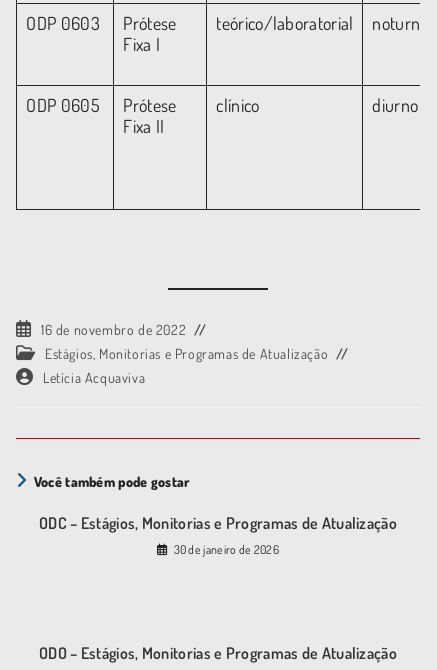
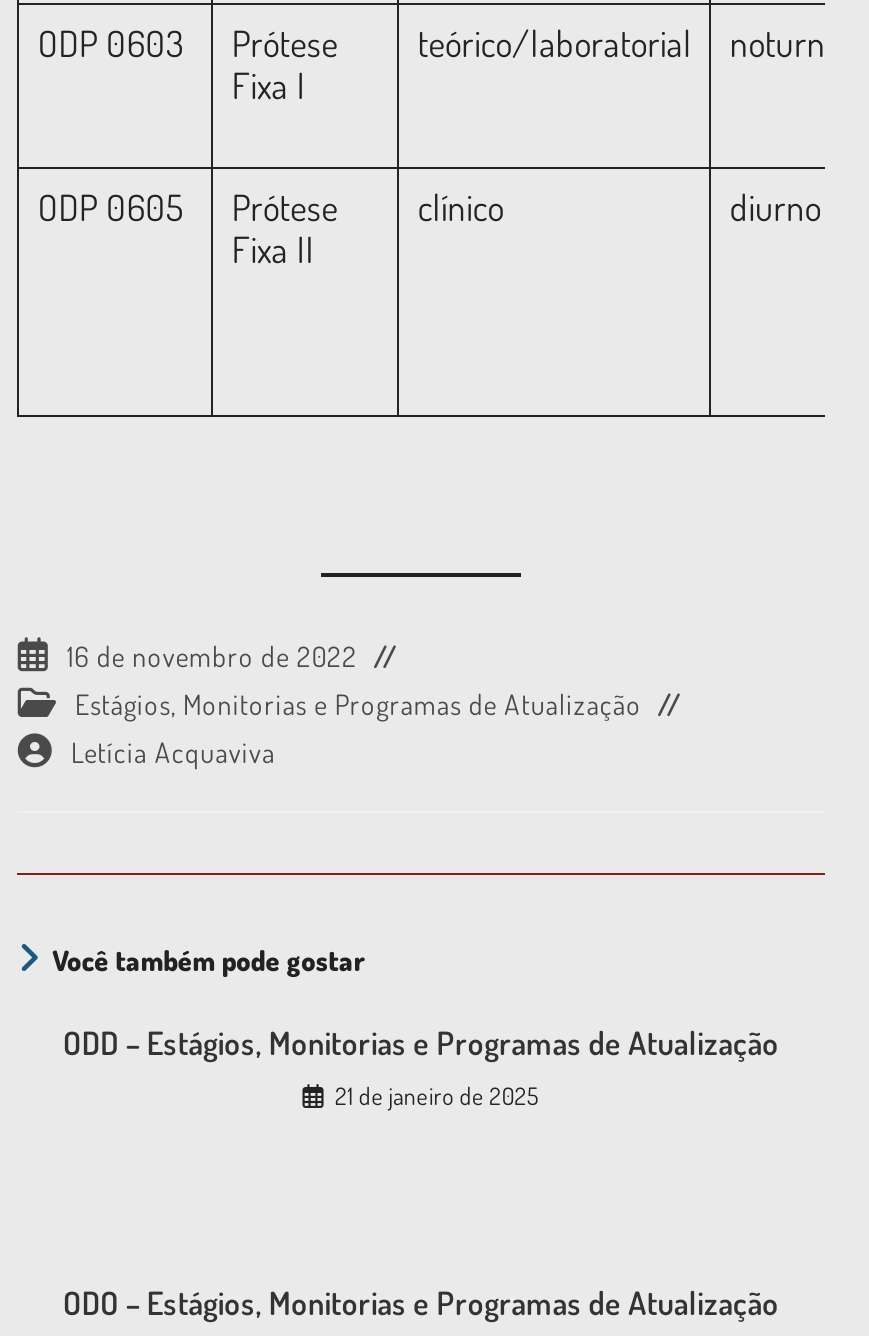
[39,513,397,533] ODC – Estágios, Monitorias e Programas de Atualização -> [63,1023,779,1063] ODD – Estágios, Monitorias e Programas de Atualização
[173,542,279,557] 30 de janeiro de 2026 -> [335,1081,540,1111] 21 de janeiro de 2025

